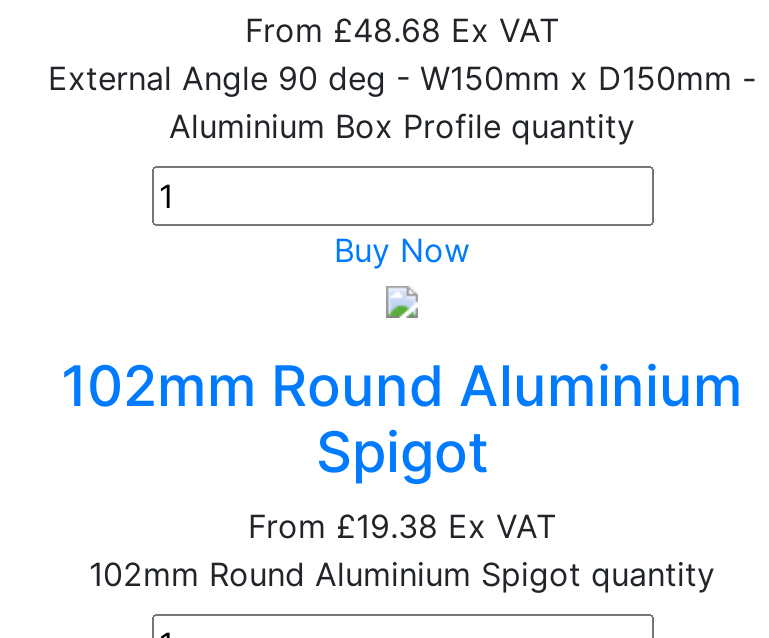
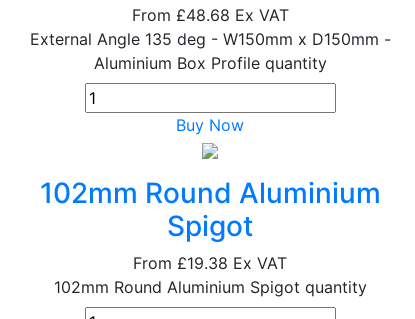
[48,58,756,98] External Angle 90 deg - W150mm x D150mm - -> [29,29,390,49] External Angle 135 deg - W150mm x D150mm -

